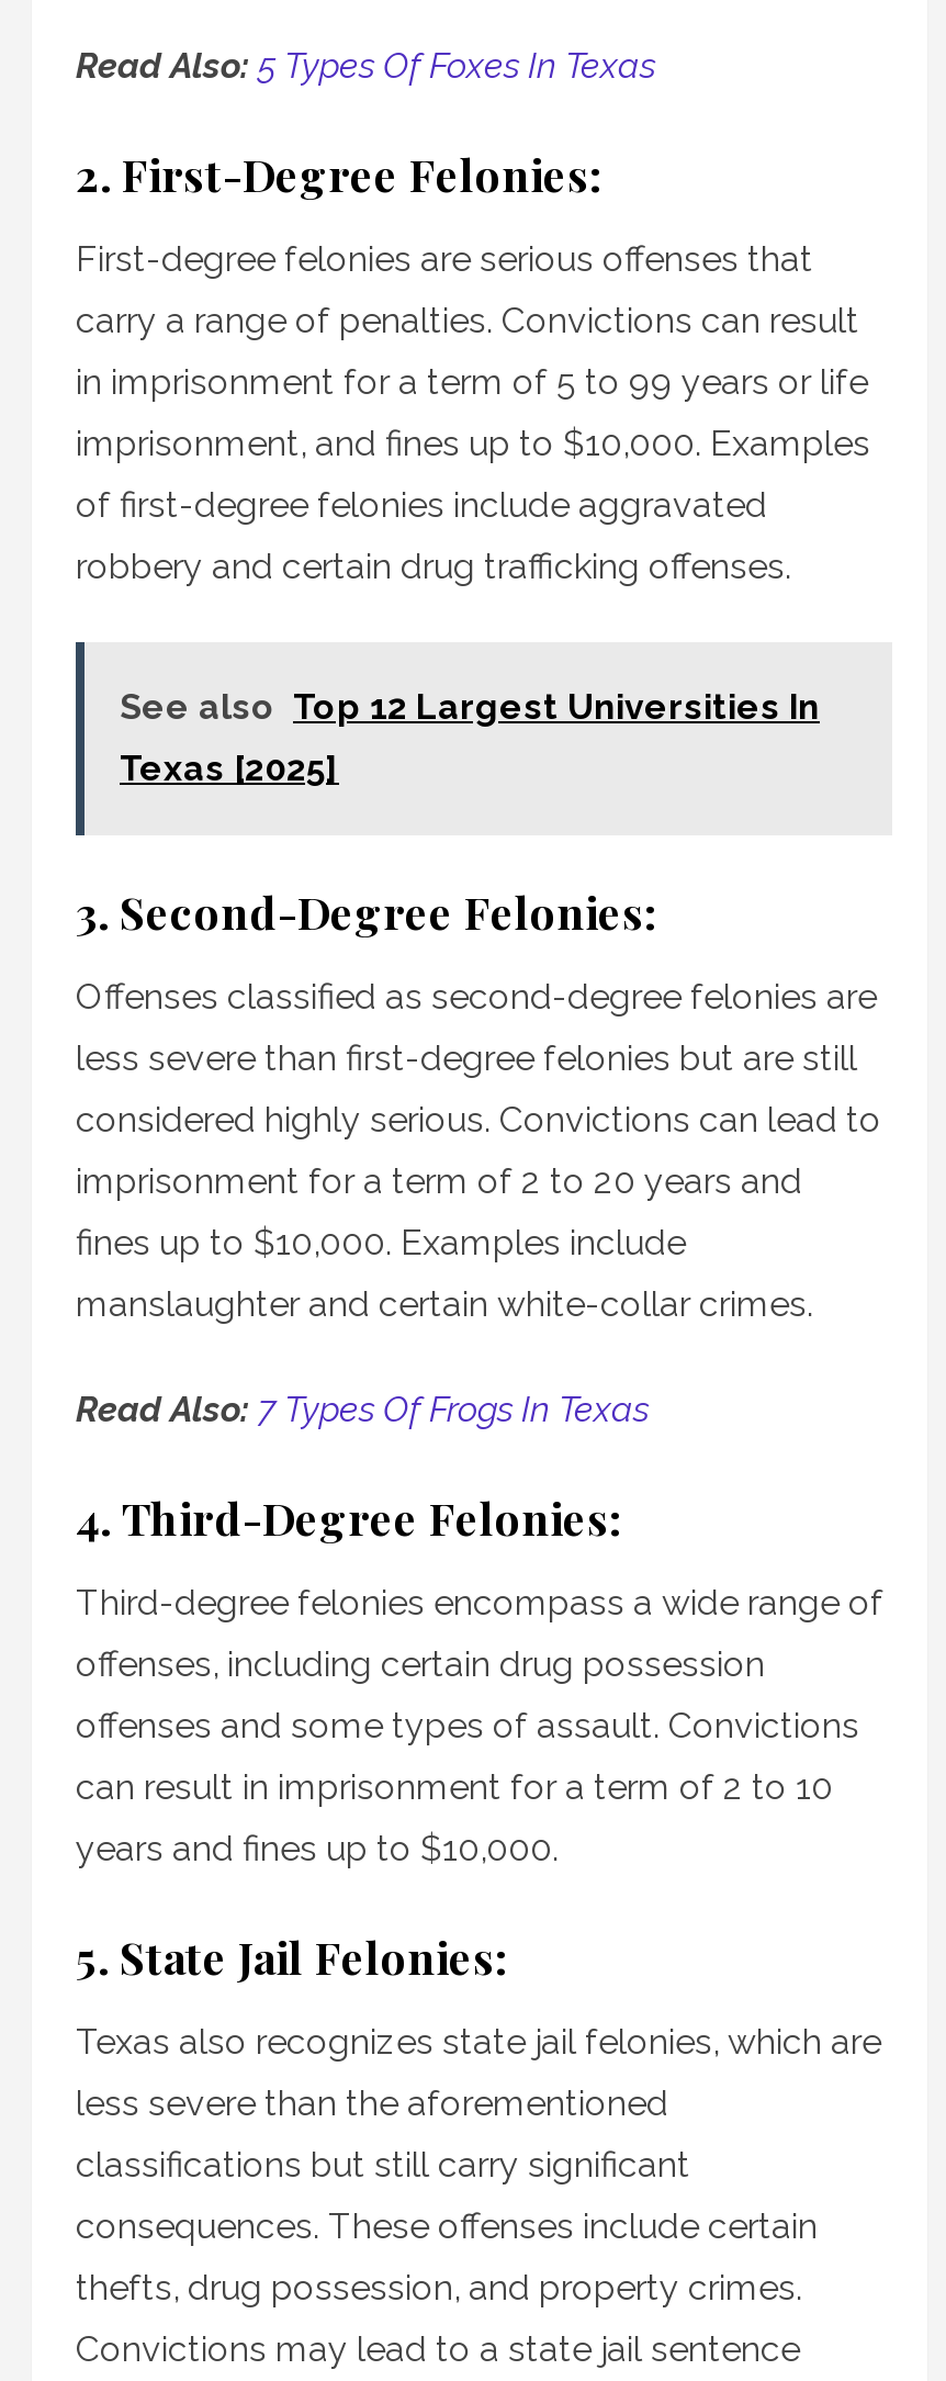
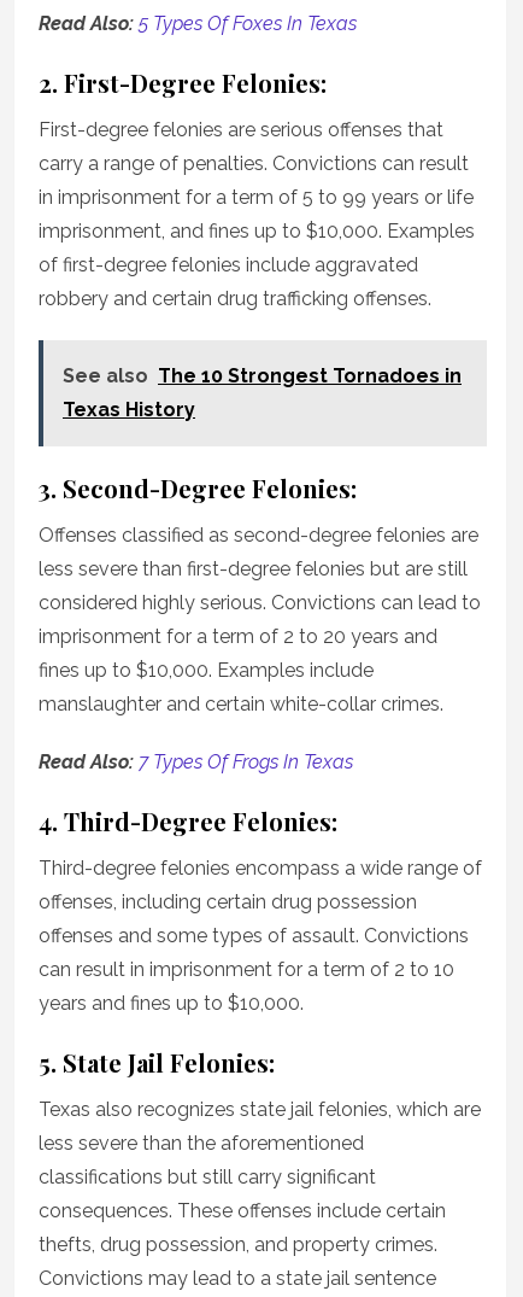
[120,687,820,728] See also Top 12 Largest Universities In -> [63,365,462,388] See also The 10 Strongest Tornadoes in
[120,748,339,790] Texas [2025] -> [63,398,195,421] Texas History

